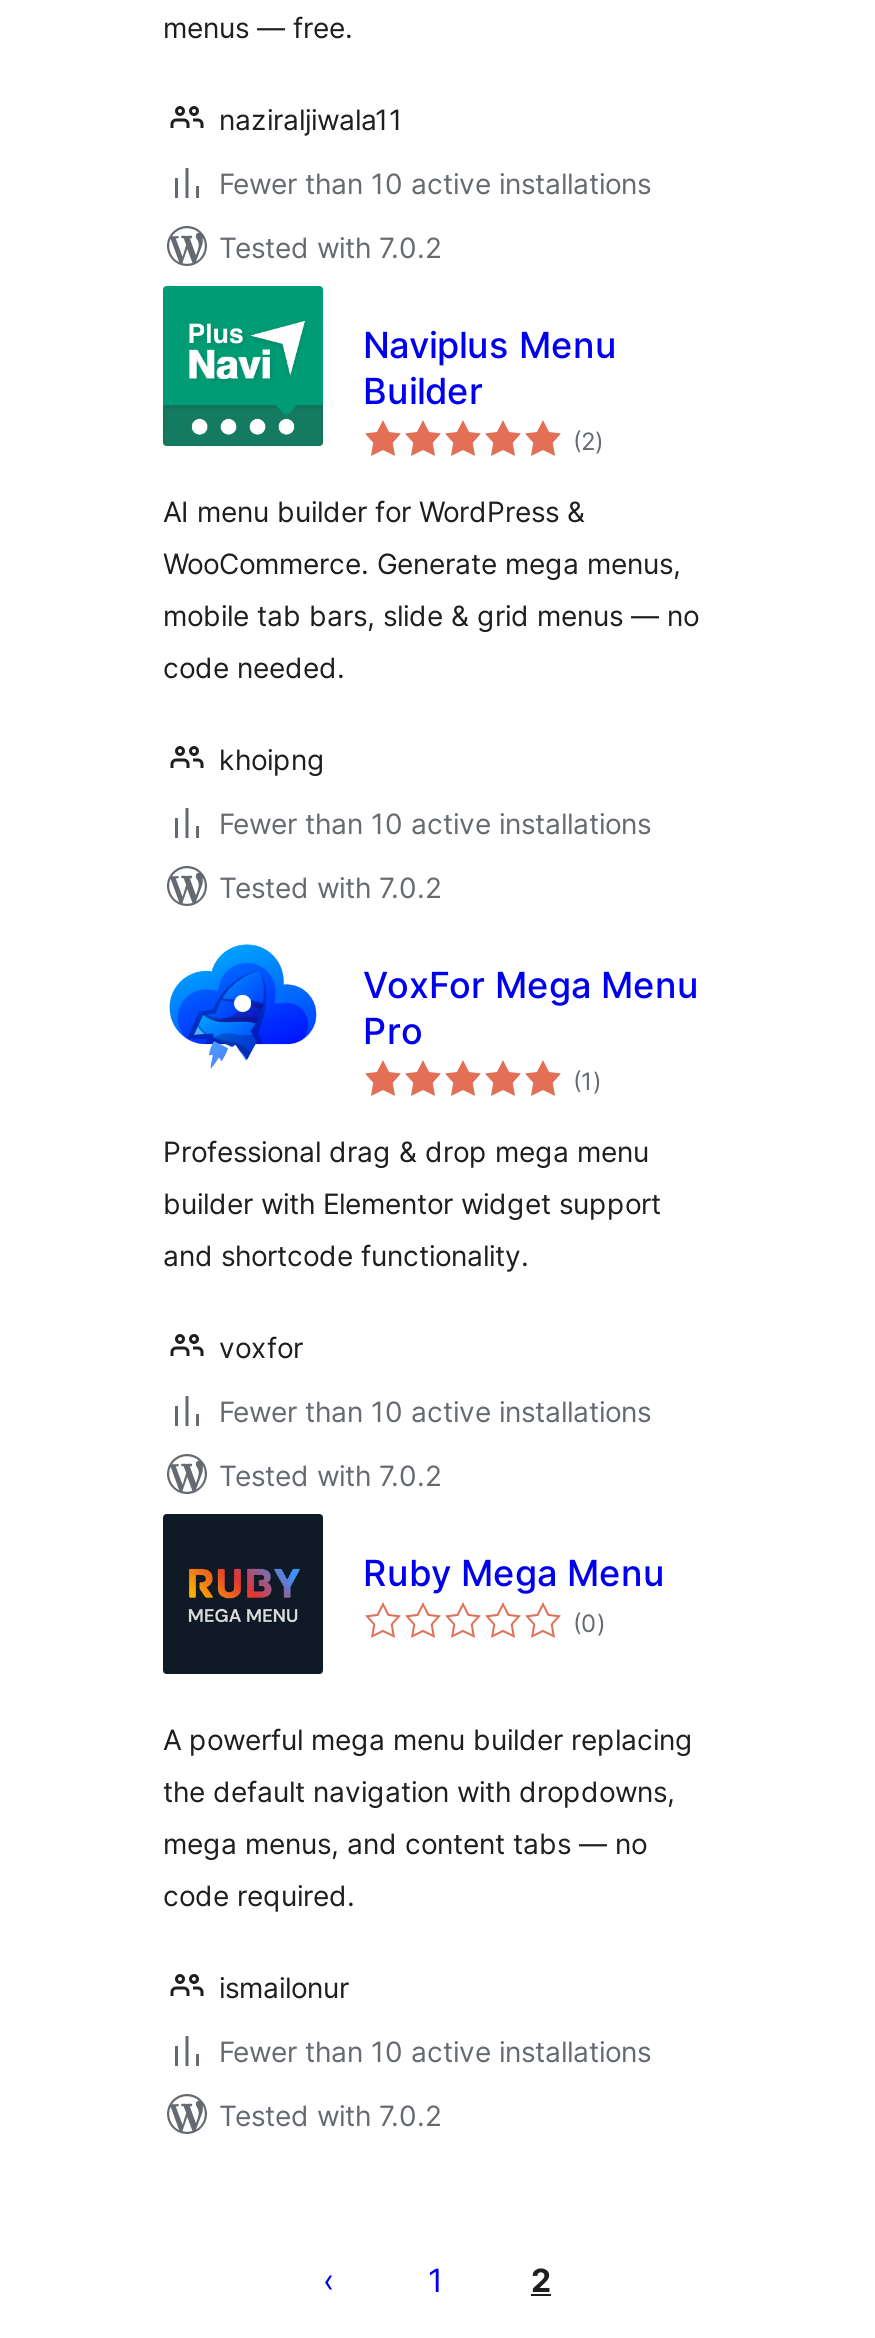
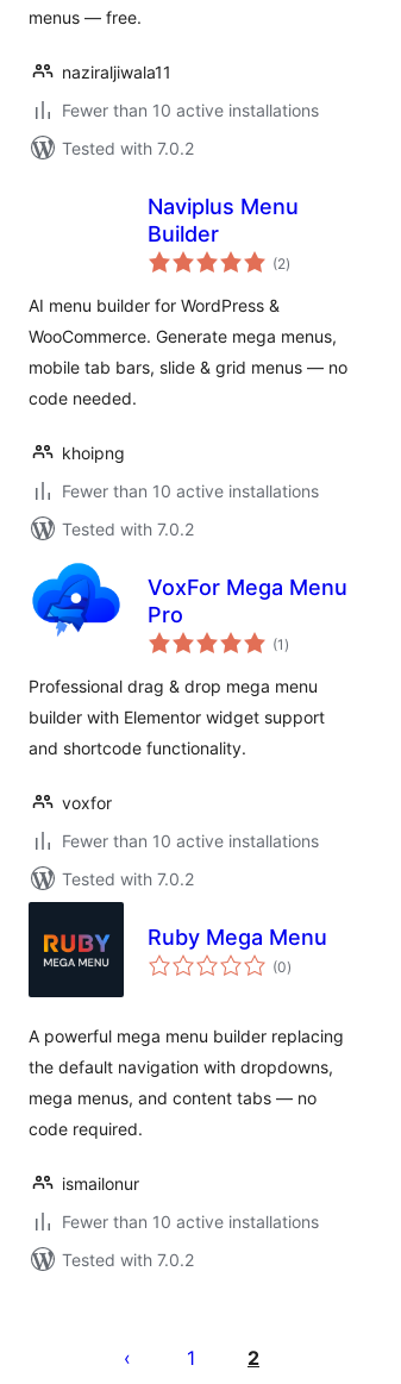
[161,284,325,448] [image] -> none

